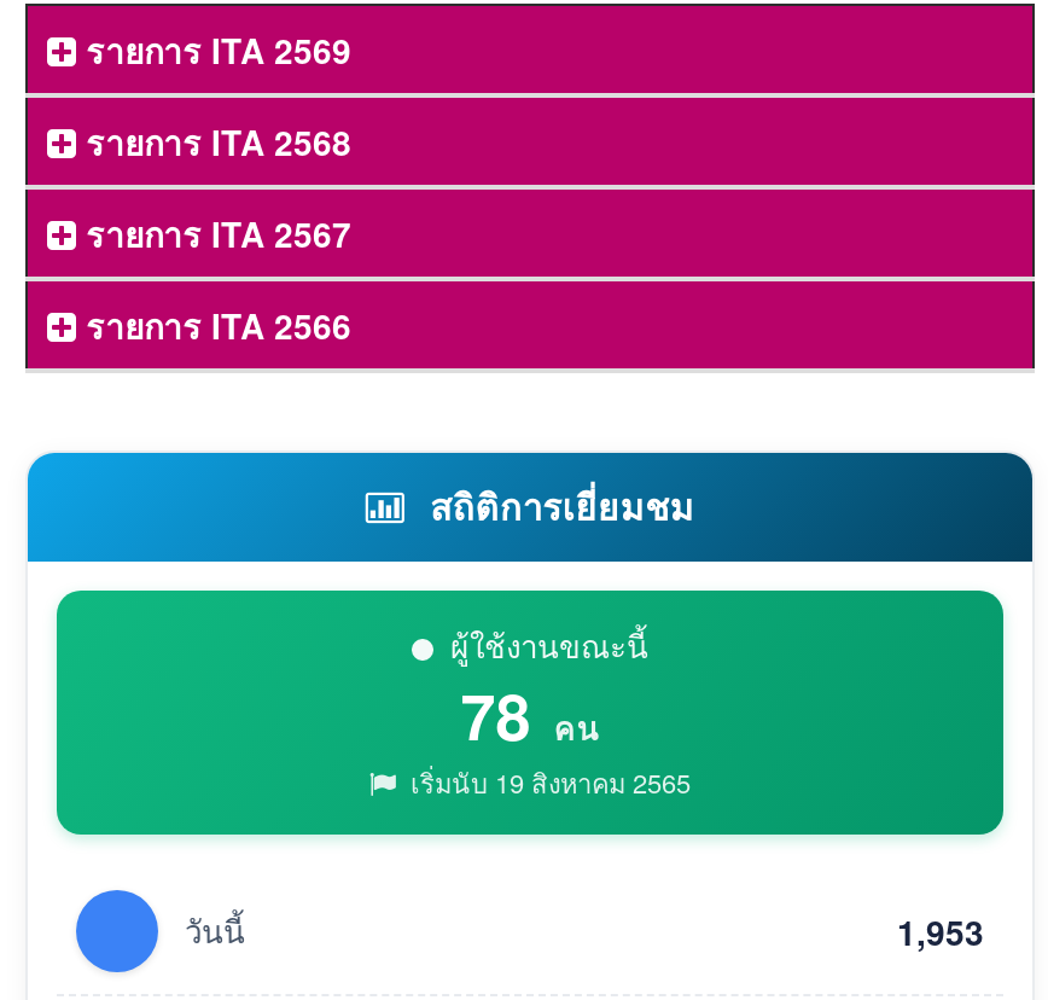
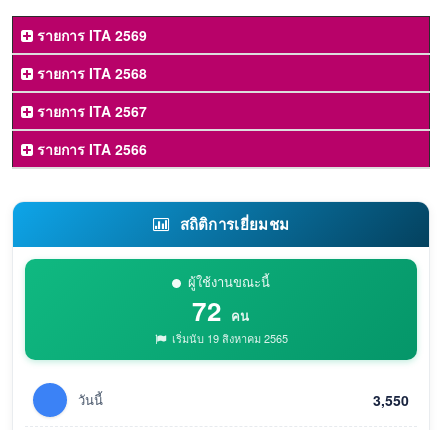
[460,670,600,759] 78 คน -> [192,292,250,329] 72 คน
[897,906,984,955] 1,953 -> [373,390,409,410] 3,550

